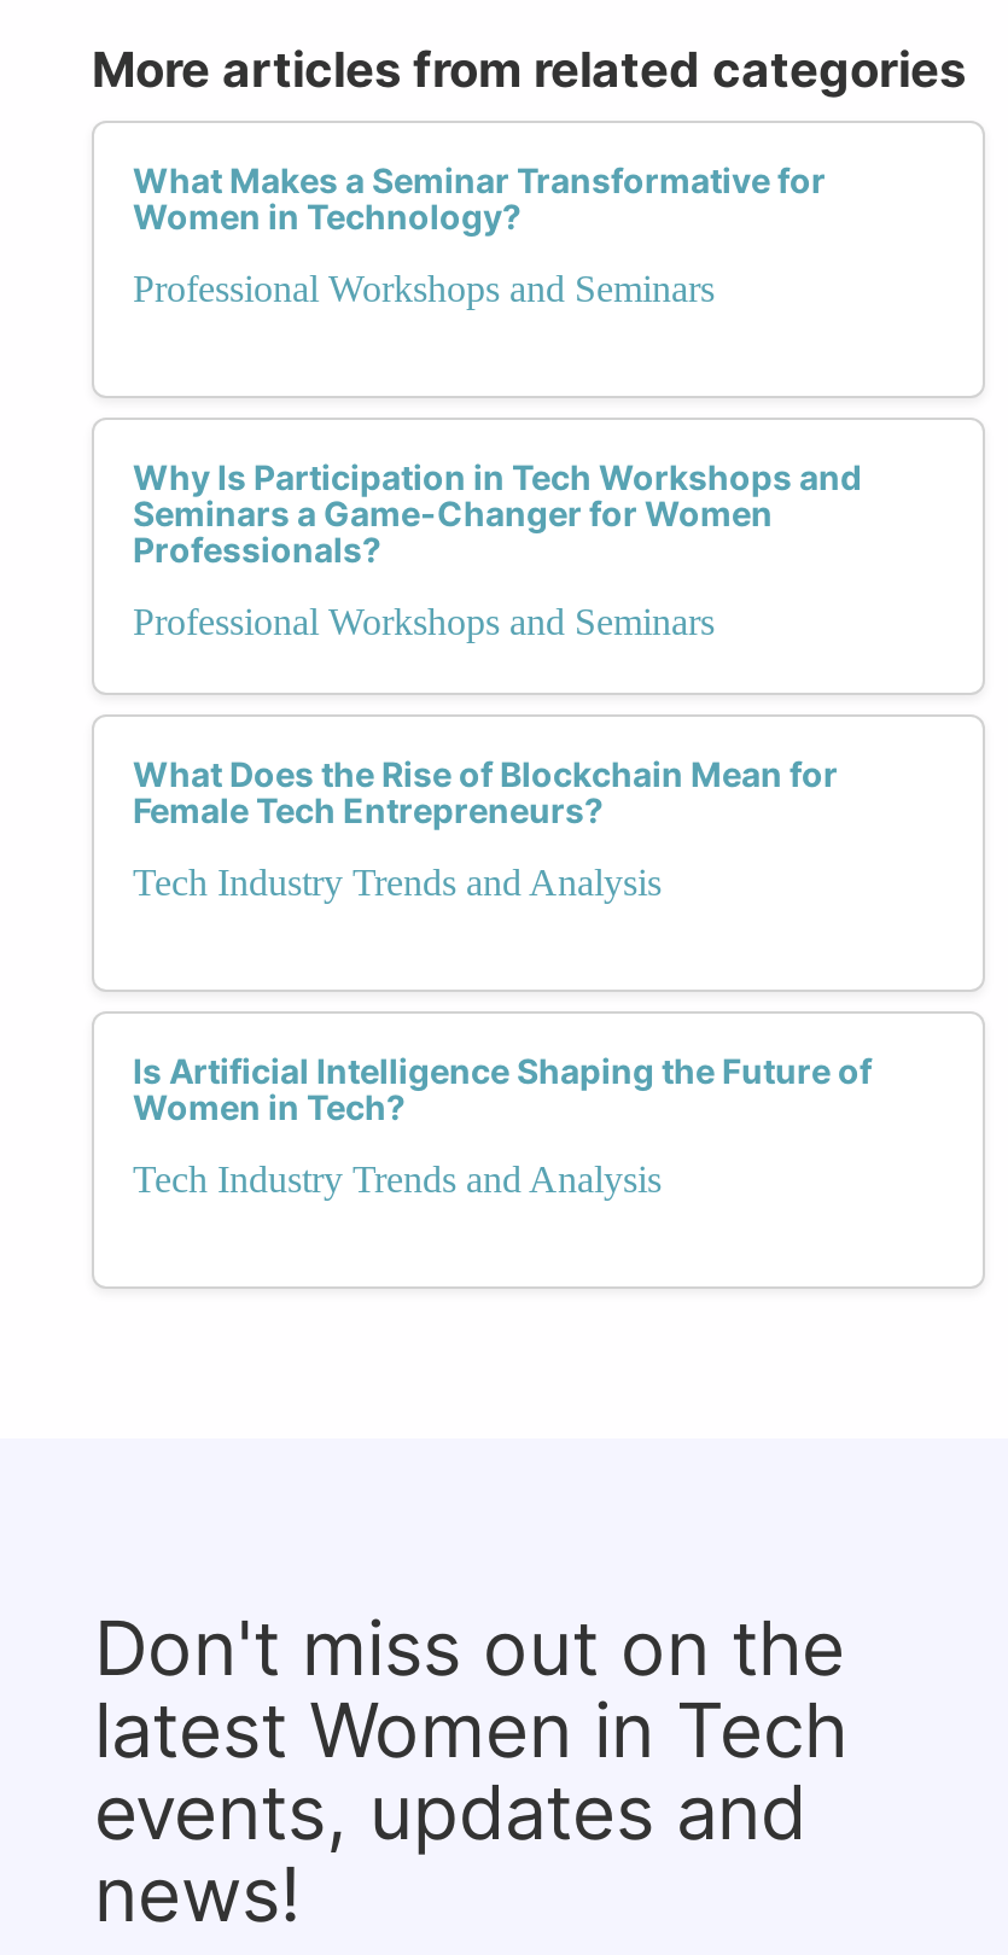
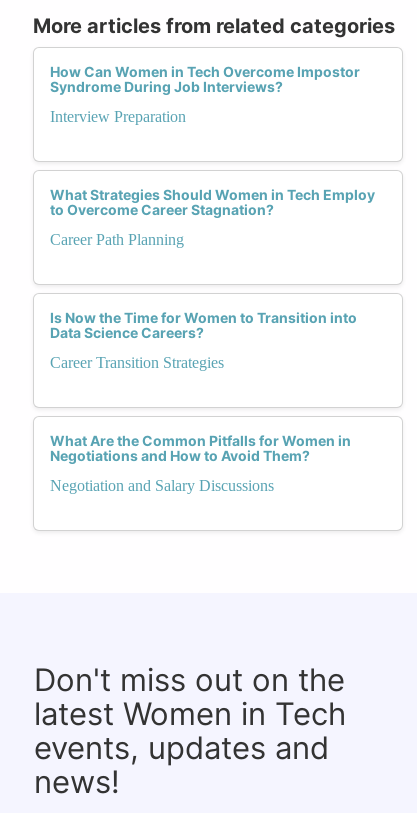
[133,159,826,237] What Makes a Seminar Transformative for | Women in Technology? -> [50,63,360,95] How Can Women in Tech Overcome Impostor | Syndrome During Job Interviews?
[133,268,715,309] Professional Workshops and Seminars -> [50,108,186,125] Interview Preparation
[133,456,862,570] Why Is Participation in Tech Workshops and | Seminars a Game-Changer for Women | Professionals? -> [50,186,375,218] What Strategies Should Women in Tech Employ | to Overcome Career Stagnation?
[133,601,715,642] Professional Workshops and Seminars -> [50,231,184,248] Career Path Planning
[133,753,838,830] What Does the Rise of Blockchain Mean for | Female Tech Entrepreneurs? -> [50,309,357,341] Is Now the Time for Women to Transition into | Data Science Careers?
[133,862,662,903] Tech Industry Trends and Analysis -> [50,354,224,371] Career Transition Strategies
[133,1050,872,1127] Is Artificial Intelligence Shaping the Future of | Women in Tech? -> [50,432,351,464] What Are the Common Pitfalls for Women in | Negotiations and How to Avoid Them?
[133,1159,662,1200] Tech Industry Trends and Analysis -> [50,477,274,494] Negotiation and Salary Discussions

